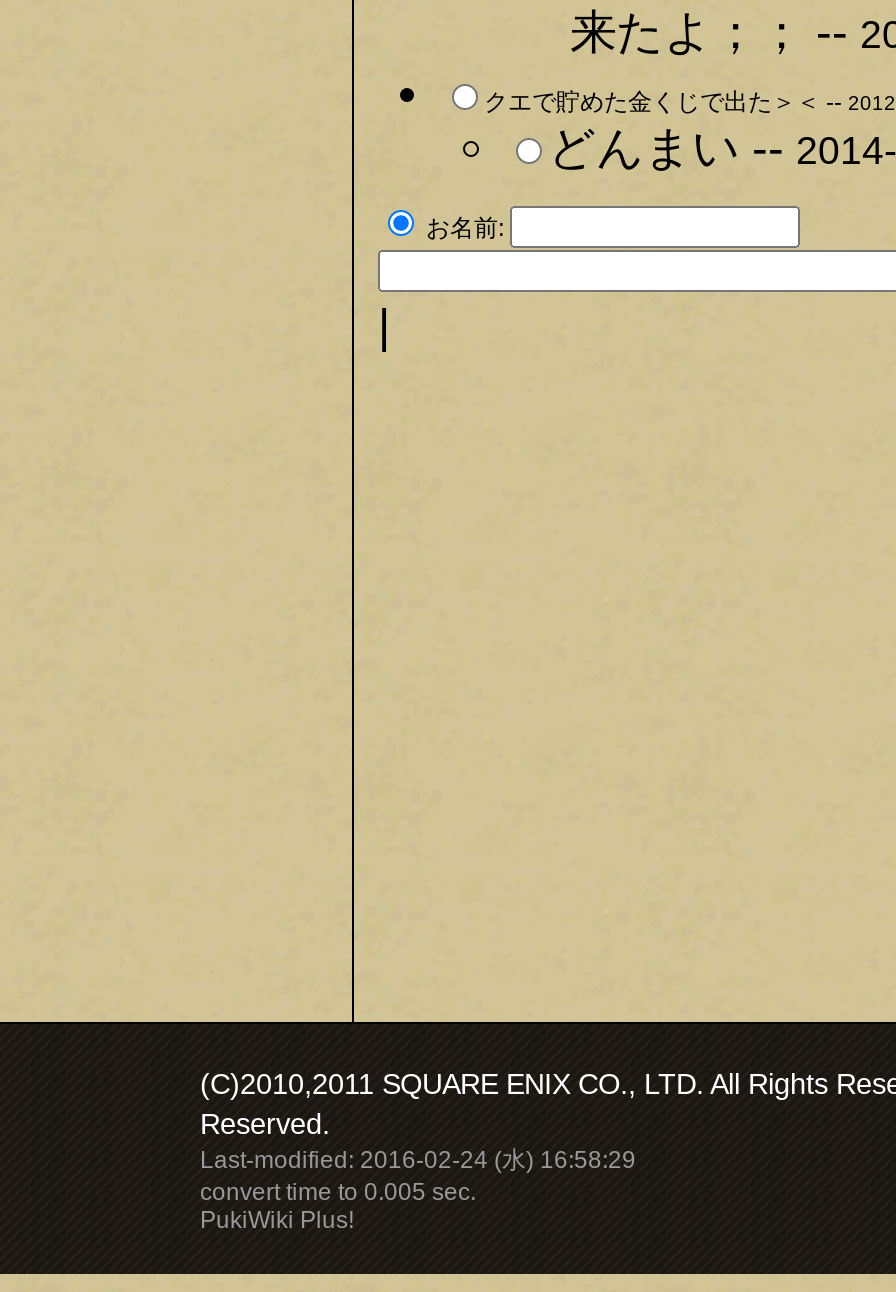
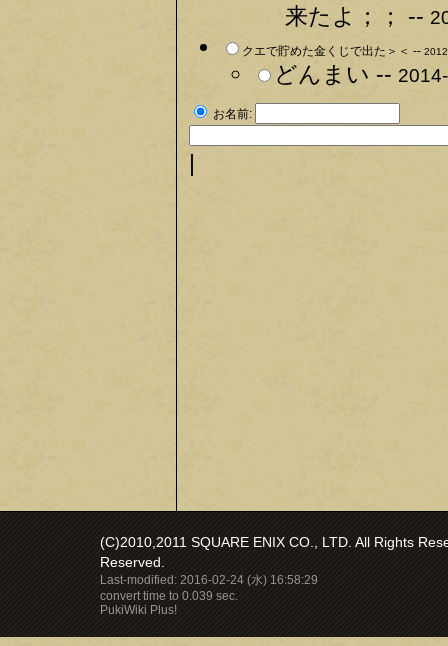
[200,1178,476,1206] convert time to 0.005 sec. -> [100,589,238,603] convert time to 0.039 sec.

